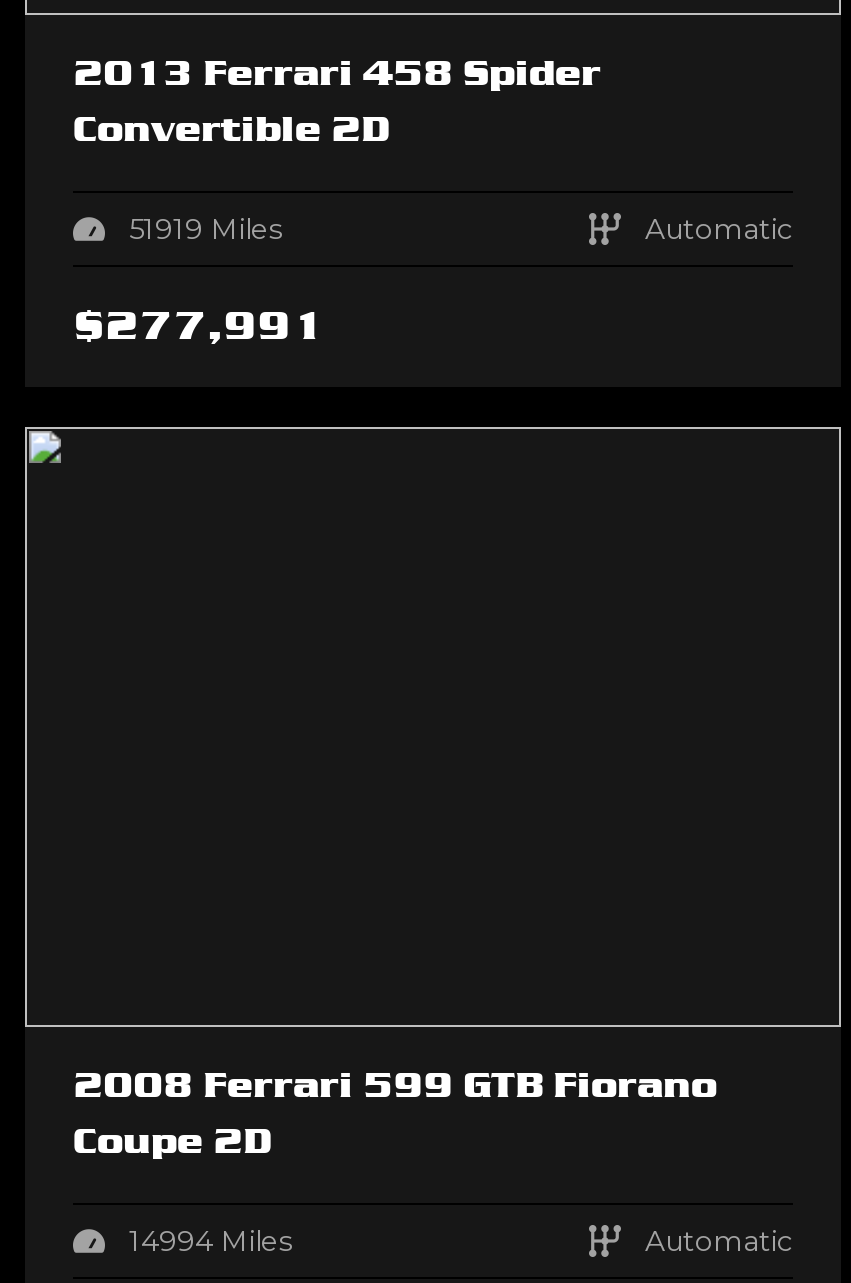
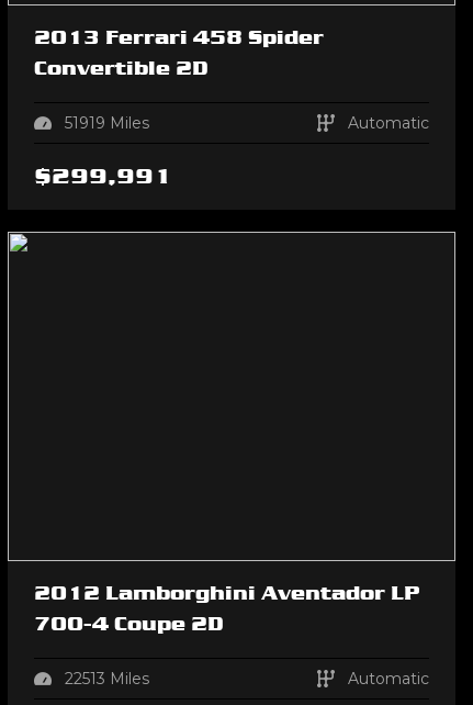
[73,307,325,347] $277,991 -> [34,166,172,188] $299,991
[73,1069,717,1105] 2008 Ferrari 599 GTB Fiorano -> [34,584,419,604] 2012 Lamborghini Aventador LP
[73,1125,273,1161] Coupe 2D -> [34,615,224,635] 700-4 Coupe 2D
[129,1223,293,1259] 14994 Miles -> [65,669,149,689] 22513 Miles

